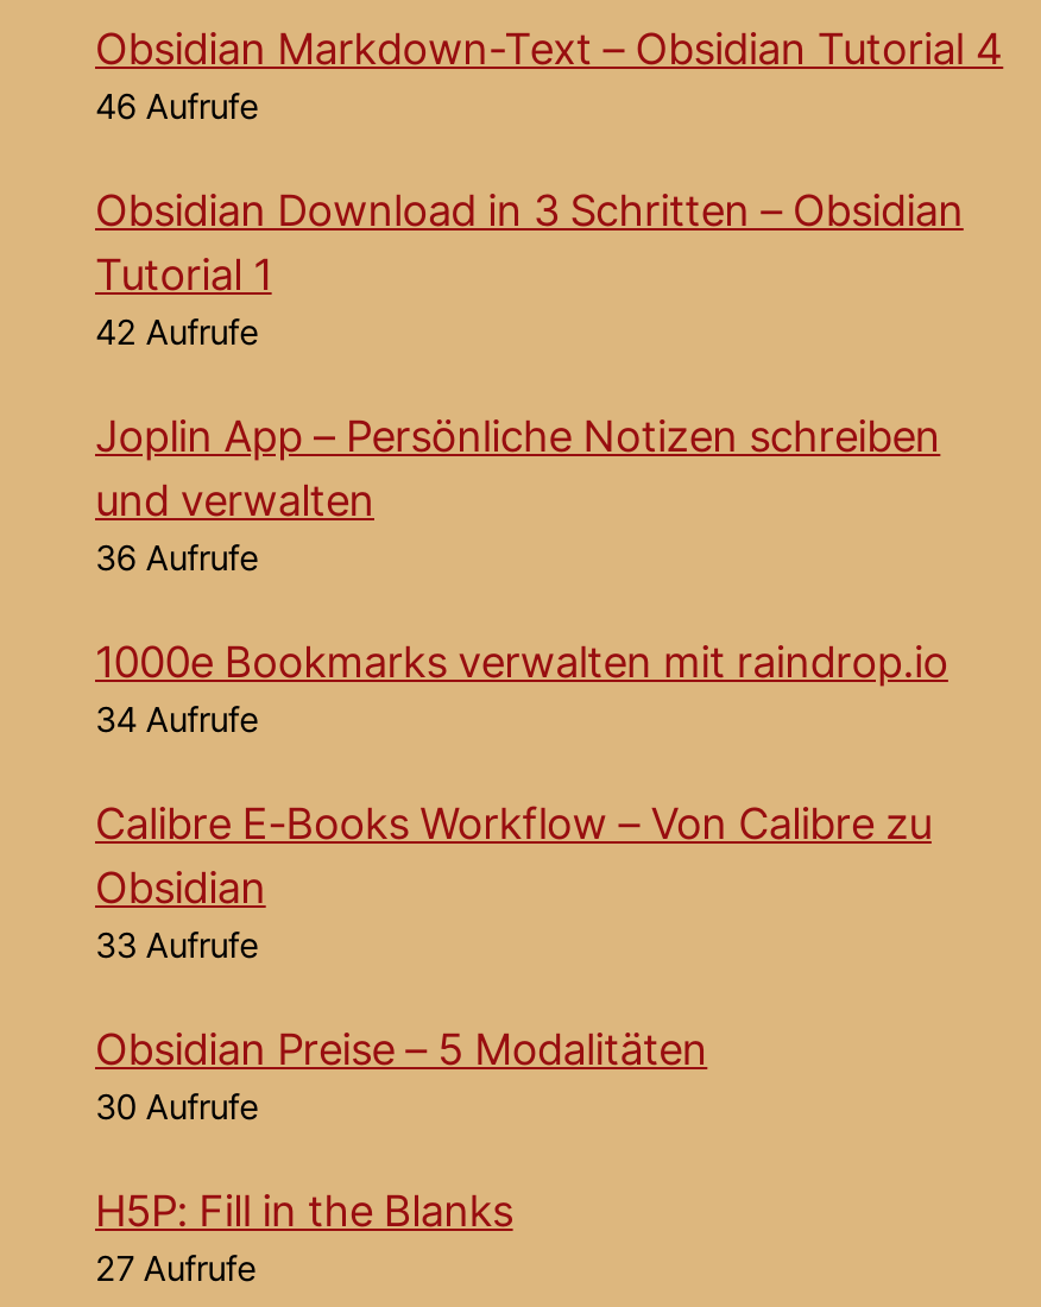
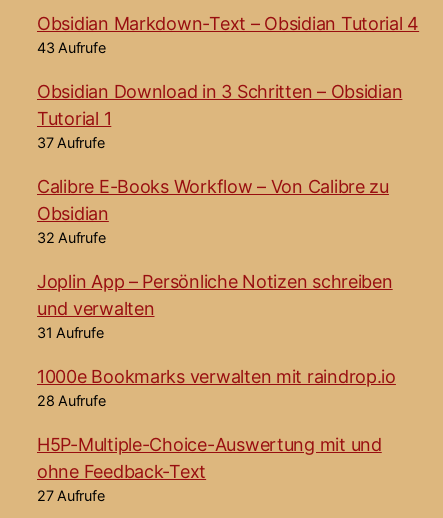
[95,85,257,125] 46 Aufrufe -> [37,39,105,56] 43 Aufrufe
[95,310,257,738] 42 Aufrufe | 36 Aufrufe | 34 Aufrufe -> [37,134,104,151] 37 Aufrufe
moved [95,410,940,524] -> [37,271,393,319]: Joplin App – Persönliche Notizen schreiben | und verwalten
moved [95,636,948,686] -> [37,366,396,387]: 1000e Bookmarks verwalten mit raindrop.io
moved [95,798,931,912] -> [37,176,389,224]: Calibre E-Books Workflow – Von Calibre zu | Obsidian
[95,923,707,1235] 33 Aufrufe | Obsidian Preise – 5 Modalitäten | 30 Aufrufe | H5P: Fill in the Blanks -> [37,229,382,482] 32 Aufrufe | 31 Aufrufe | 28 Aufrufe | H5P-Multiple-Choice-Auswertung mit und | ohne Feedback-Text

